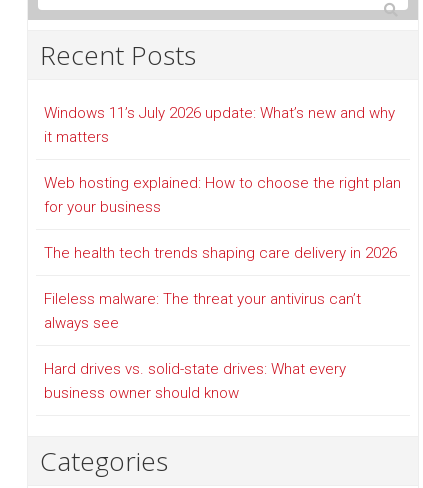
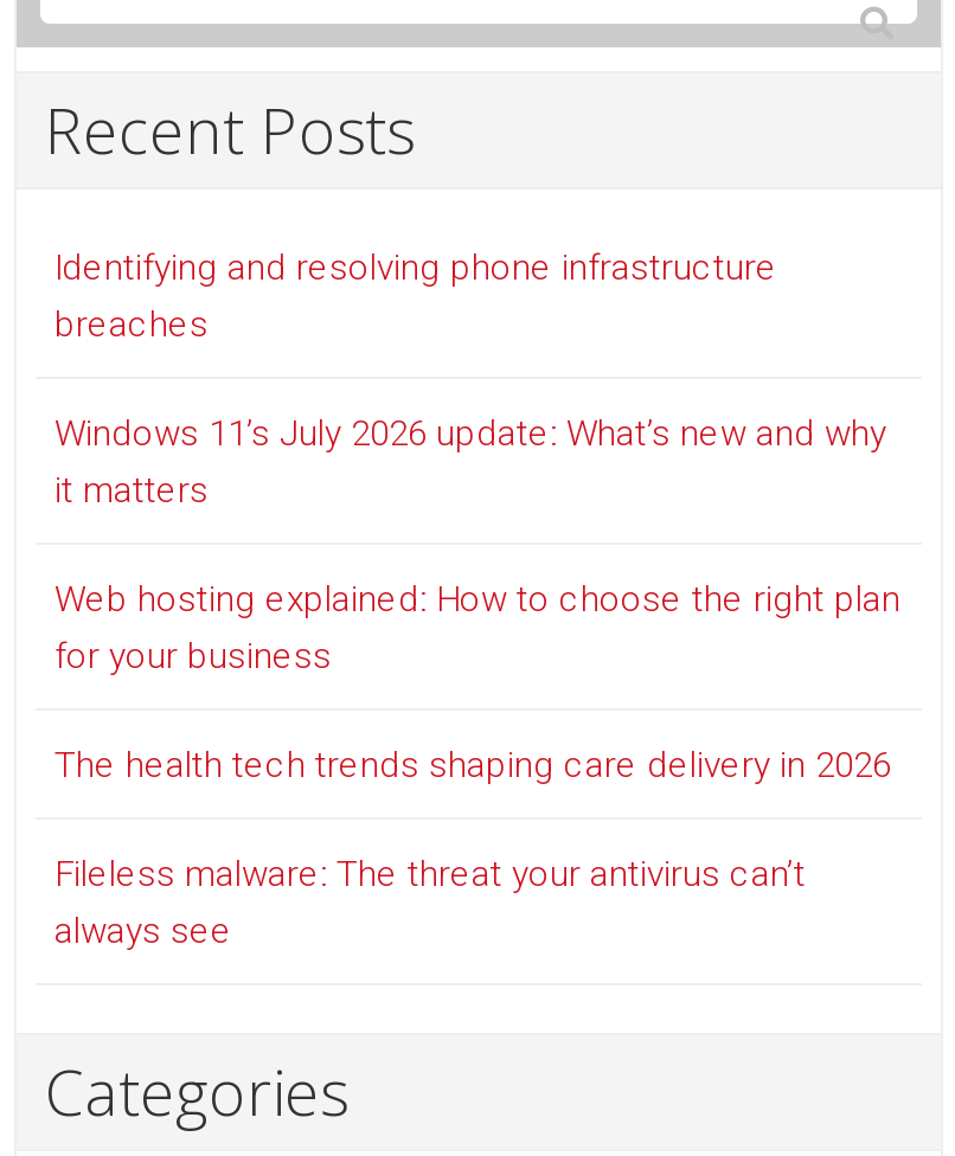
none -> [55,246,777,346] Identifying and resolving phone infrastructure | breaches
moved [44,104,401,332] -> [55,412,900,952]: Windows 11’s July 2026 update: What’s new and why | it matters | Web hosting explained: How to choose the right plan | for your business | The health tech trends shaping care delivery in 2026 | Fileless malware: The threat your antivirus can’t | always see
[44,360,346,402] Hard drives vs. solid-state drives: What every | business owner should know -> none

